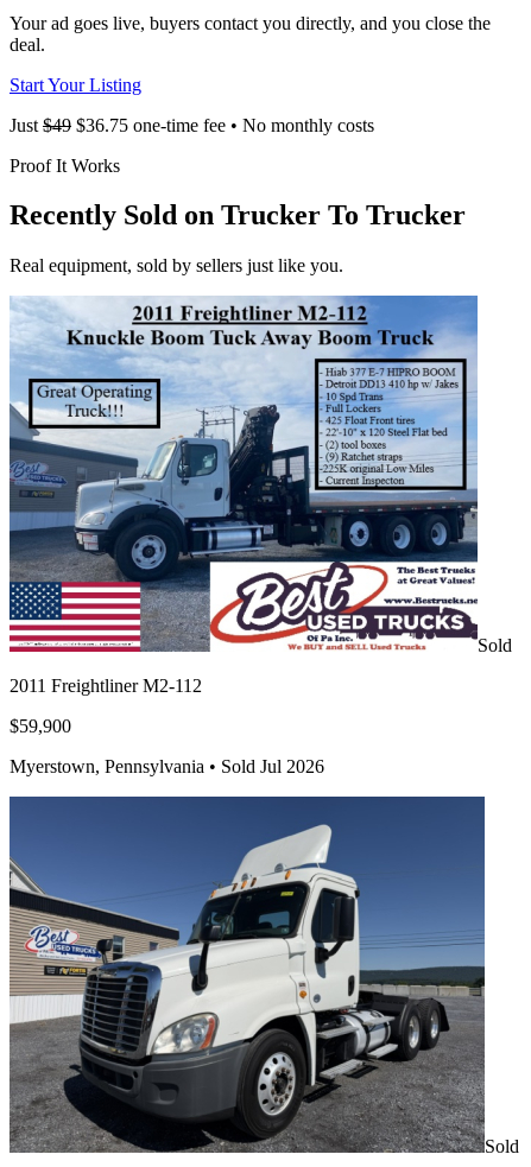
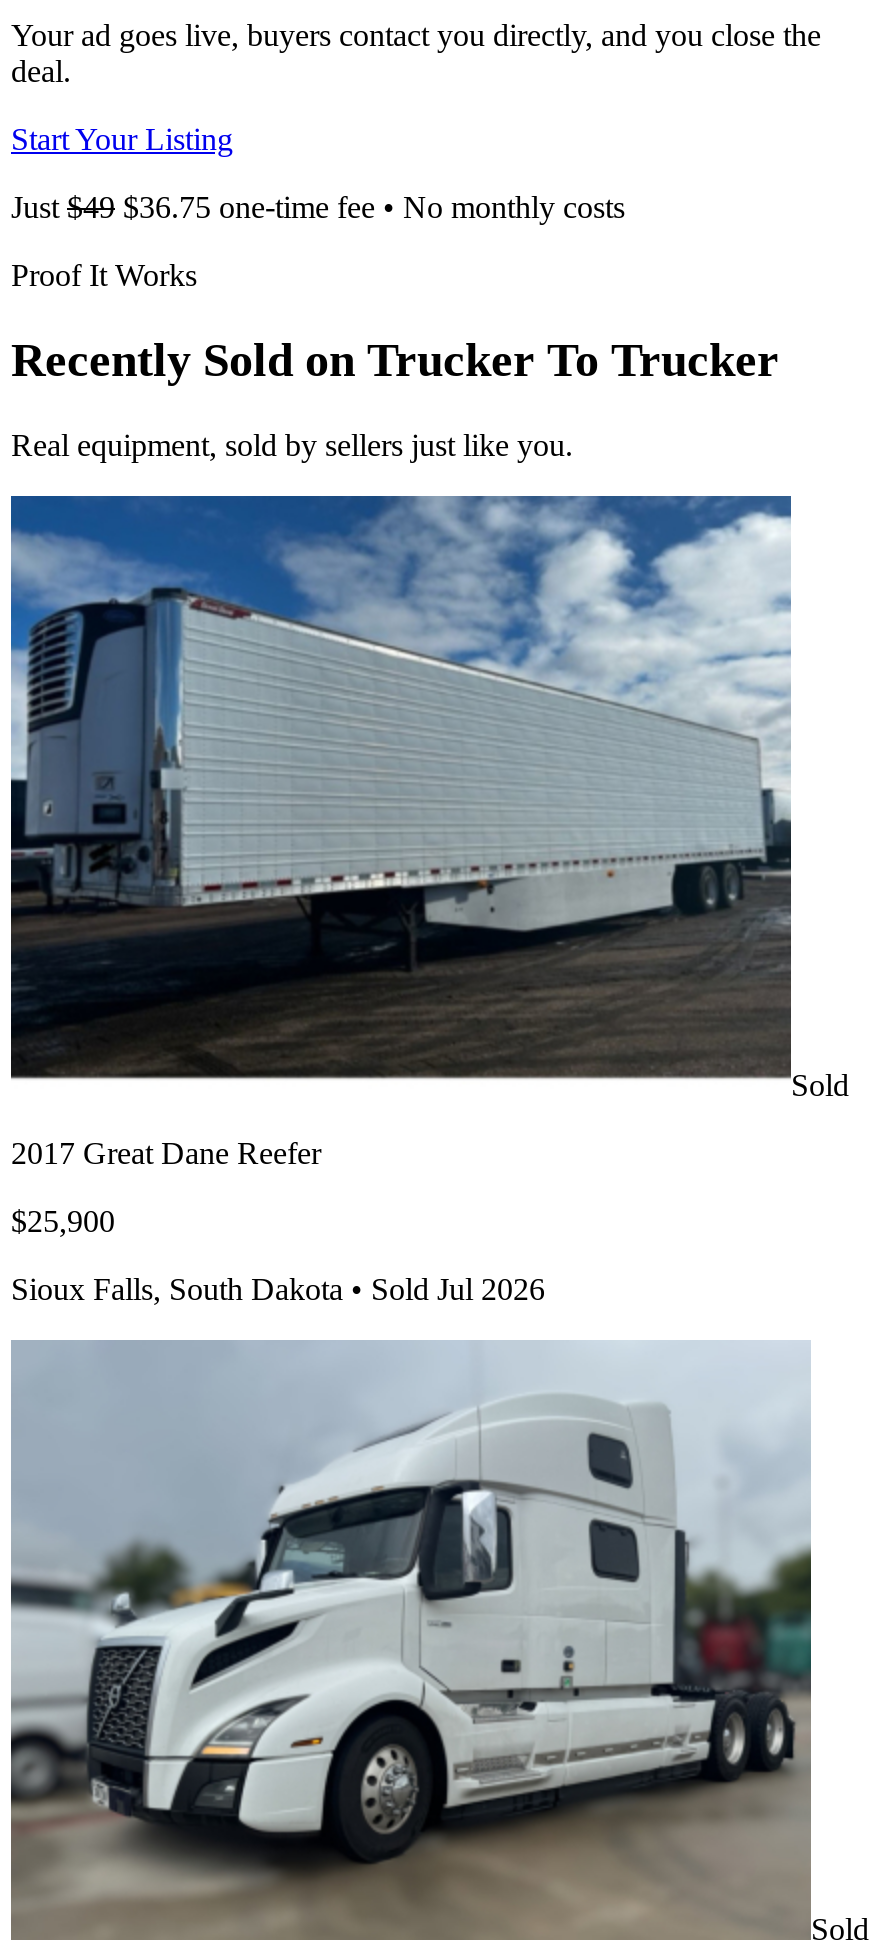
[8,294,479,696] [image] | 2011 Freightliner M2-112 -> [9,495,799,1170] [image] | 2017 Great Dane Reefer
[10,716,71,736] $59,900 -> [11,1204,115,1238] $25,900
[10,757,324,777] Myerstown, Pennsylvania • Sold Jul 2026 -> [11,1272,545,1306] Sioux Falls, South Dakota • Sold Jul 2026
[10,795,486,1153] [image] -> [11,1339,813,1941] [image]

